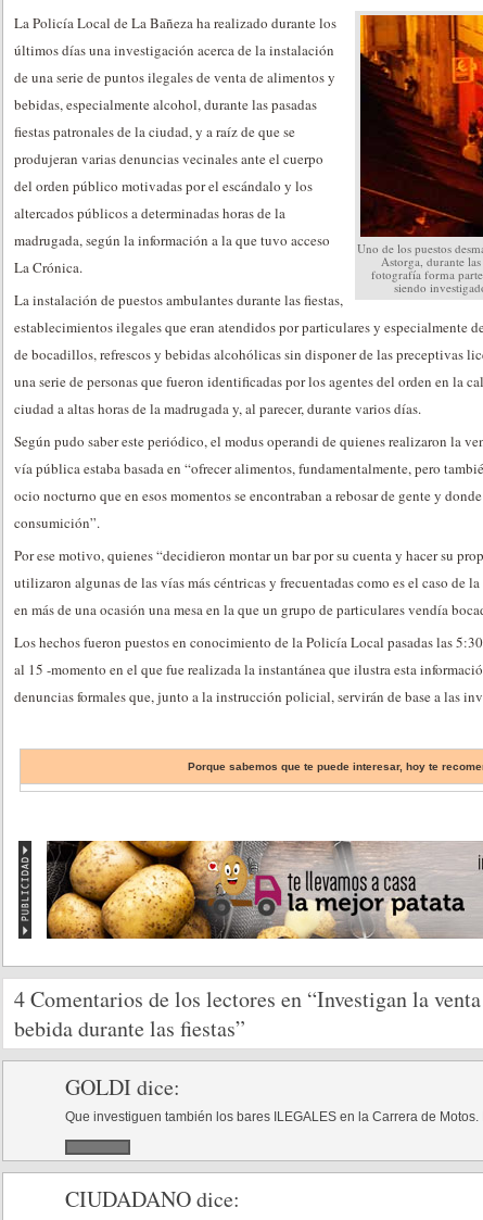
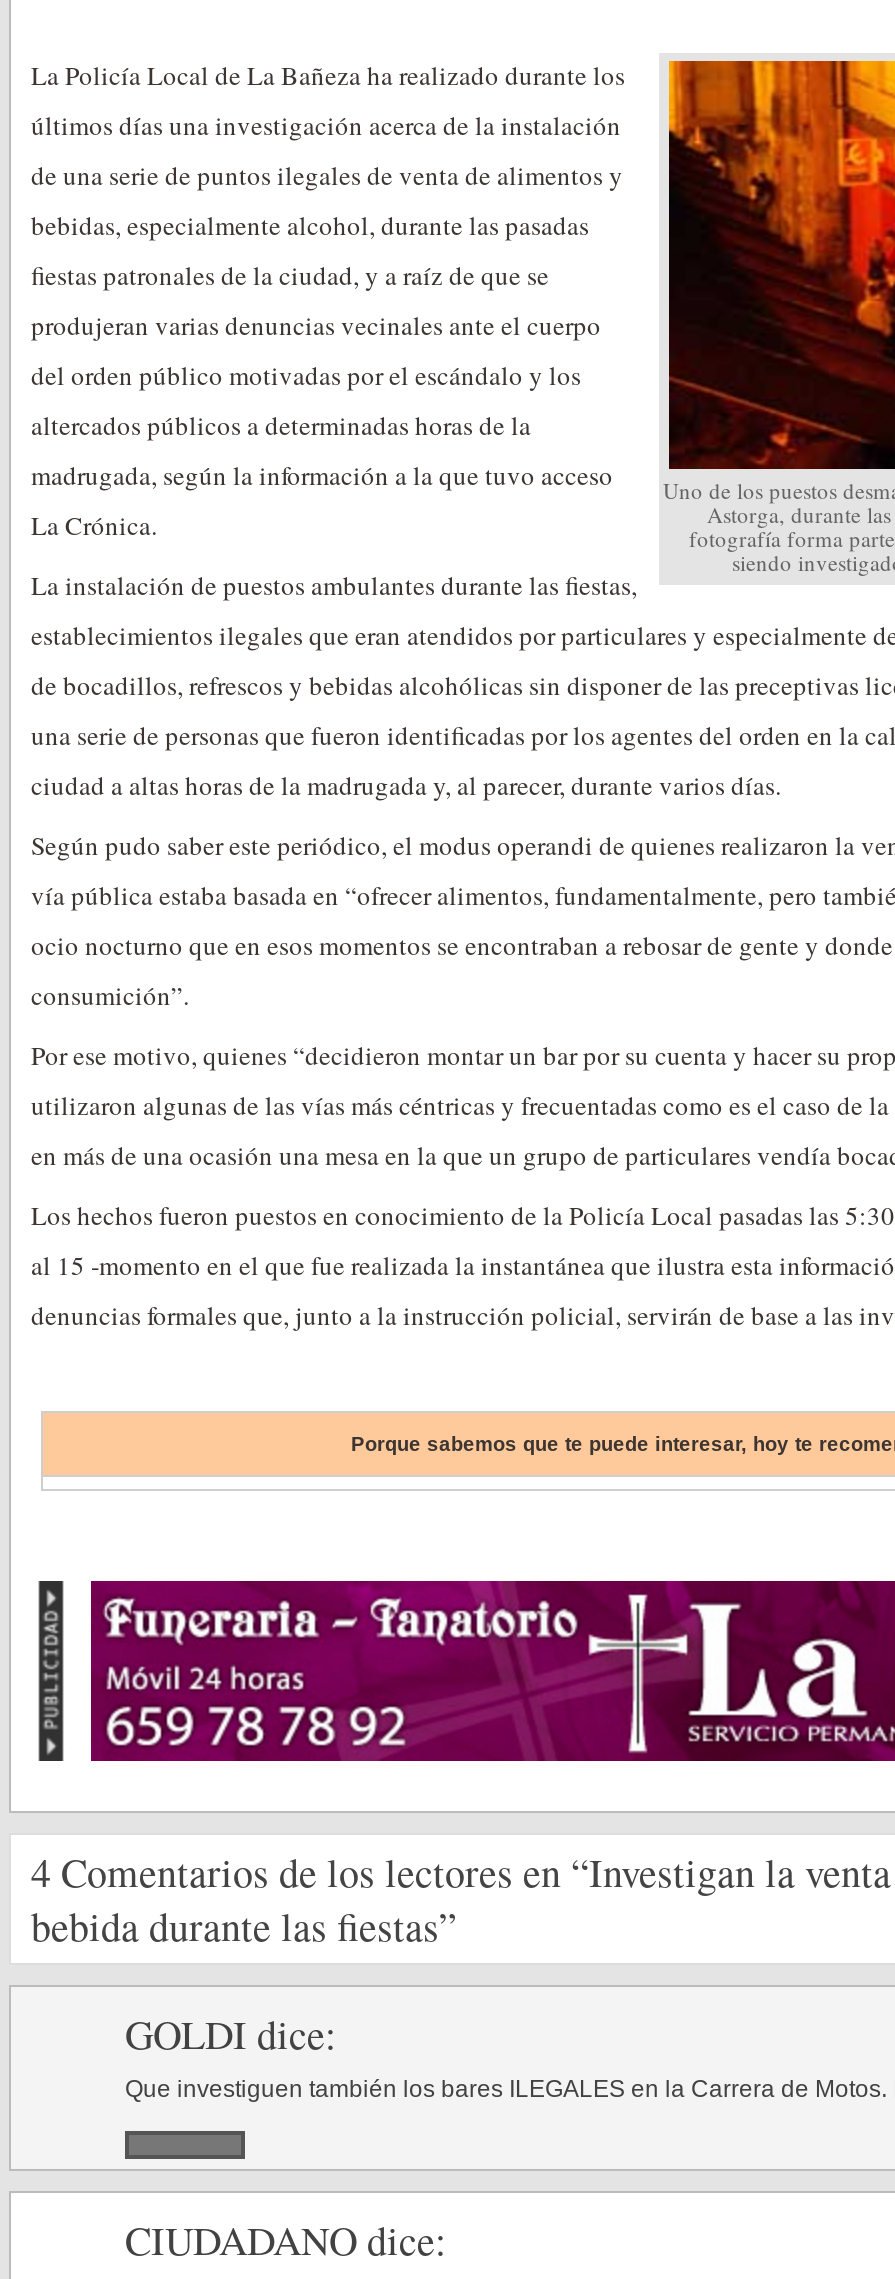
[46,840,480,940] [image] -> [89,1579,889,1763] [image]

